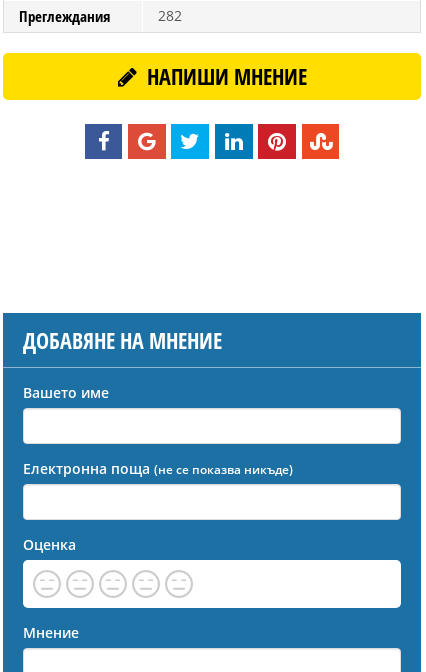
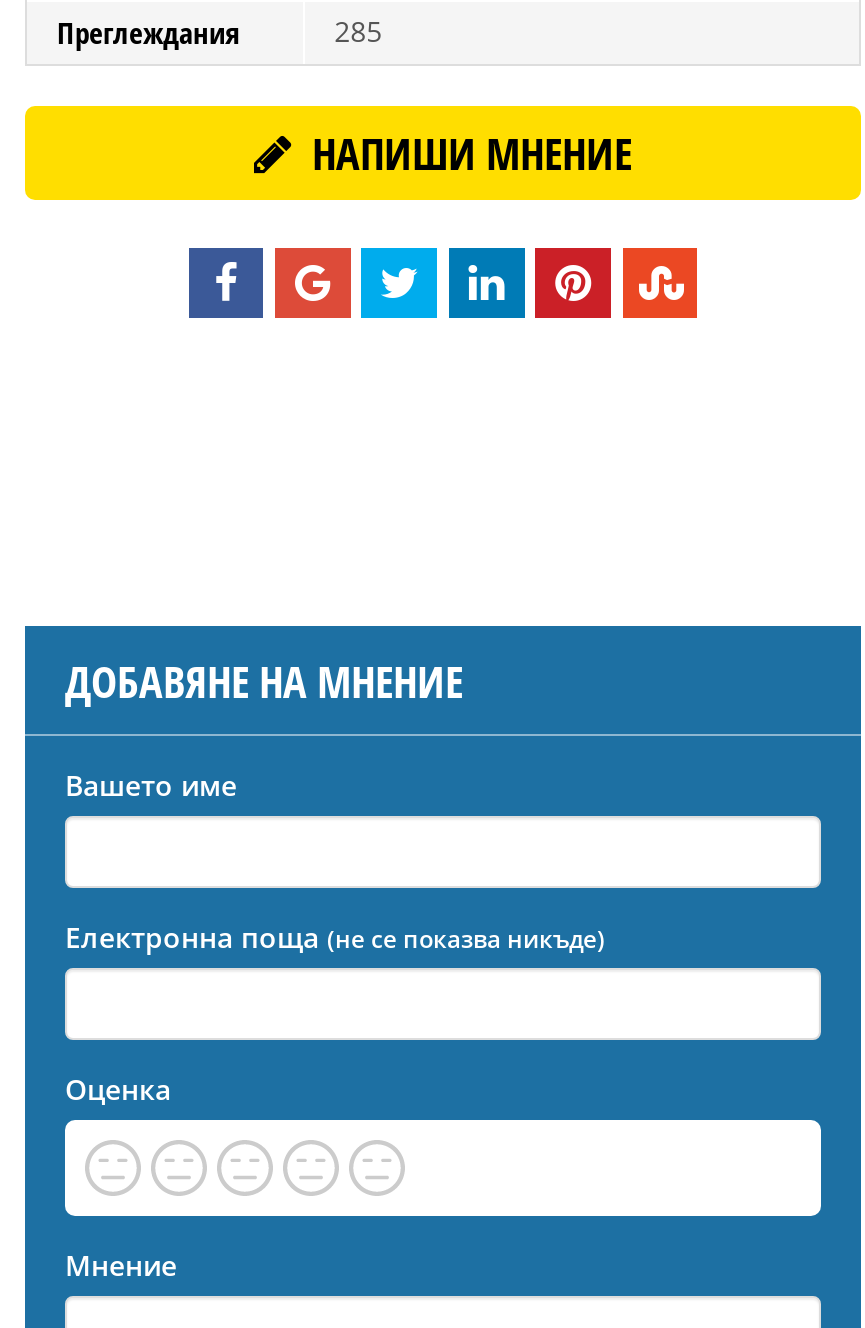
[158,6,182,25] 282 -> [334,12,382,50] 285

